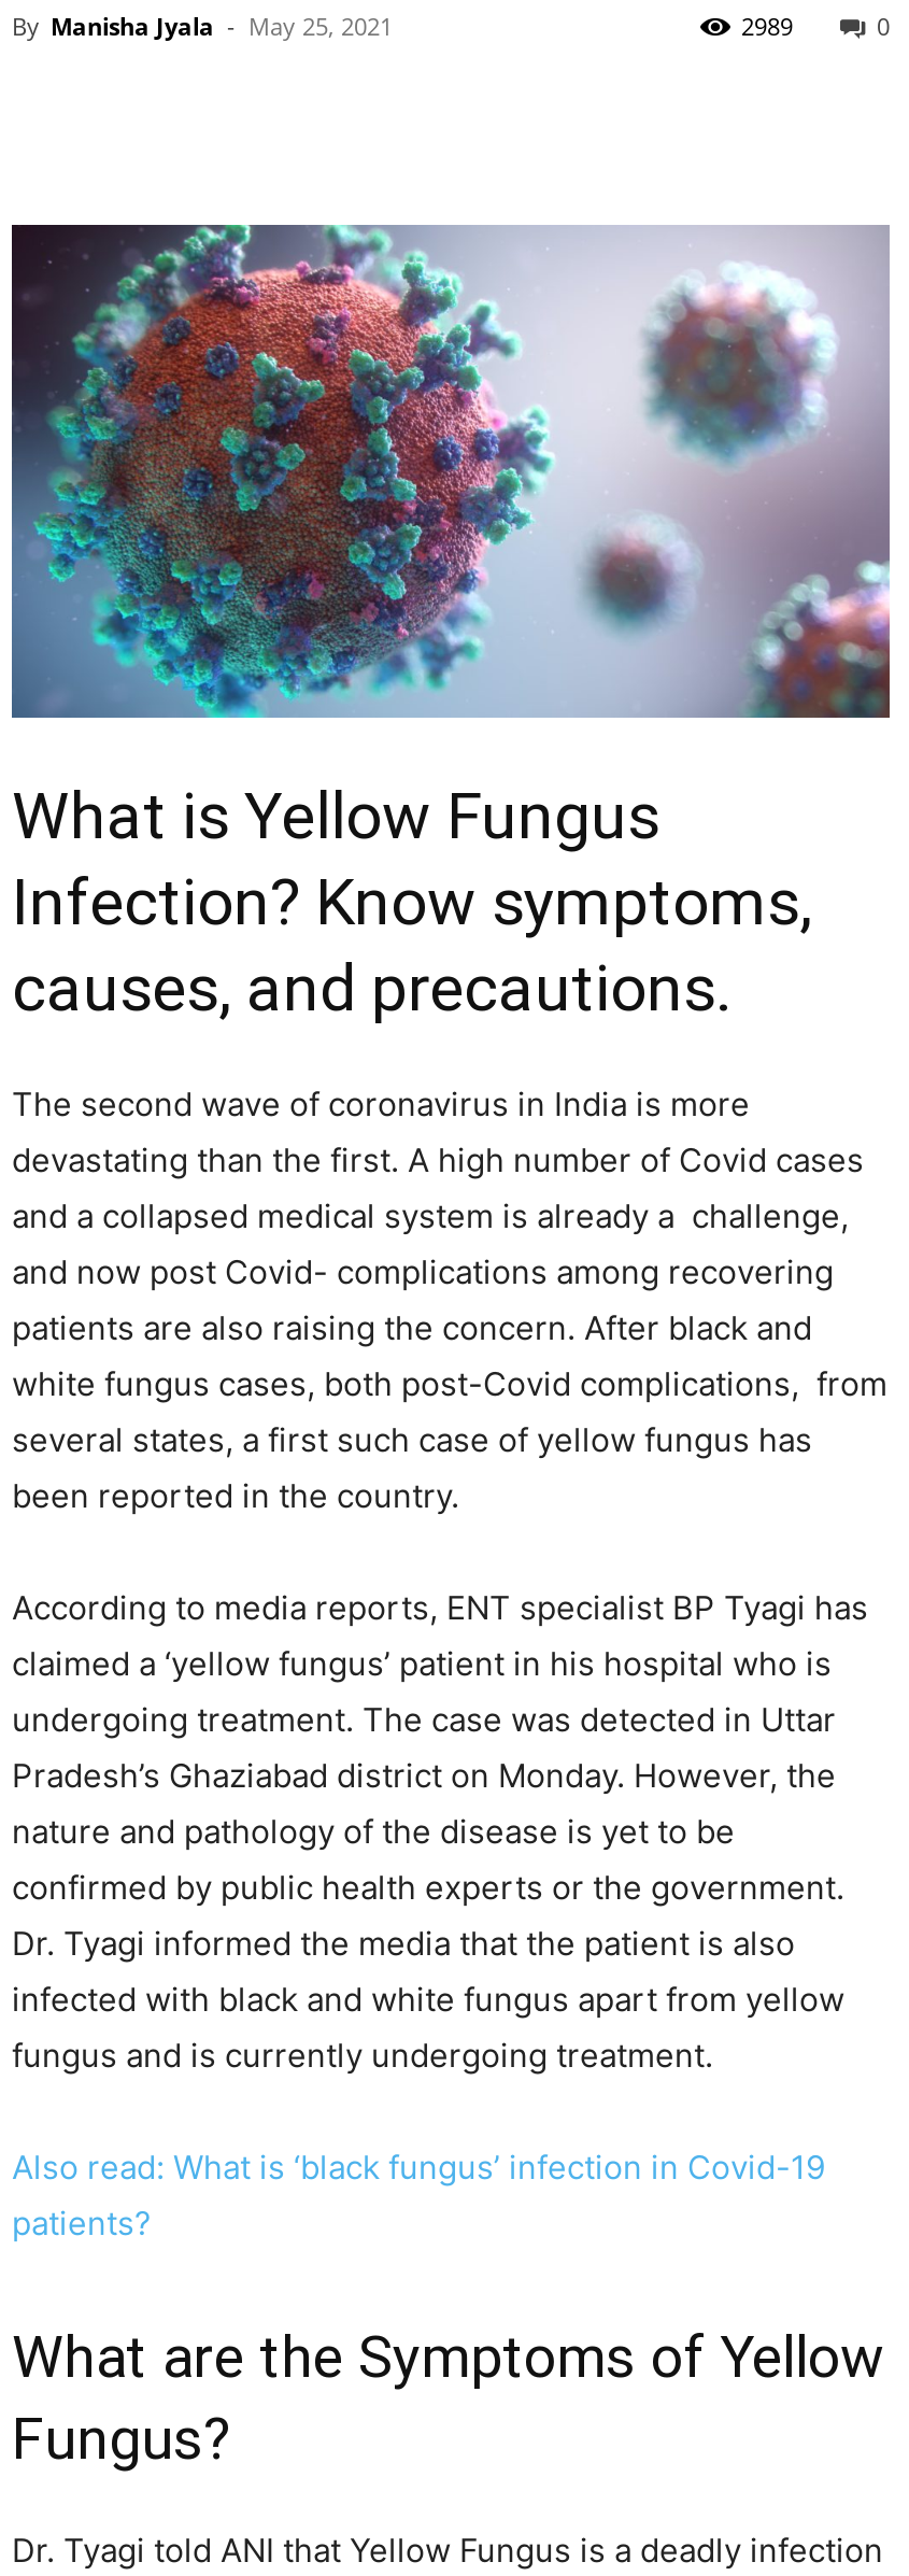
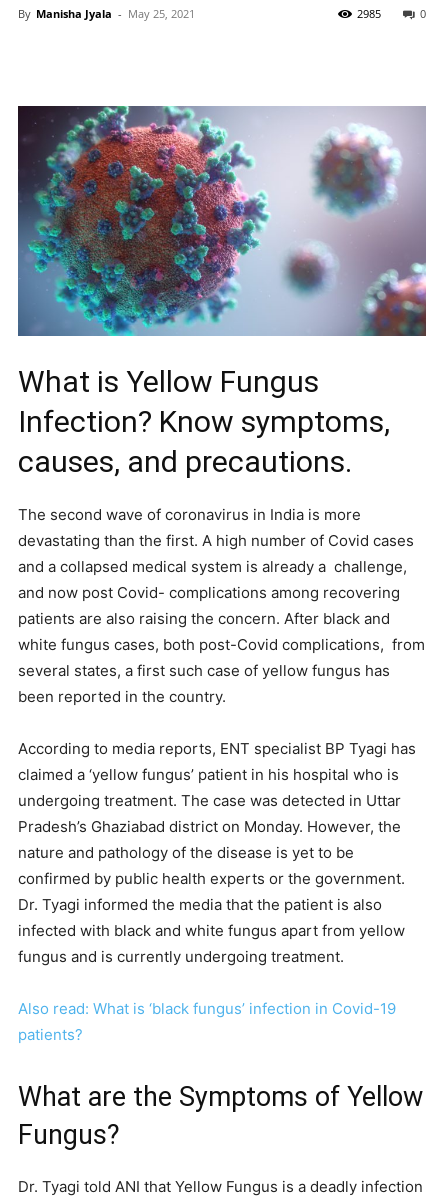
[741,10,793,42] 2989 -> [357,6,381,21] 2985

